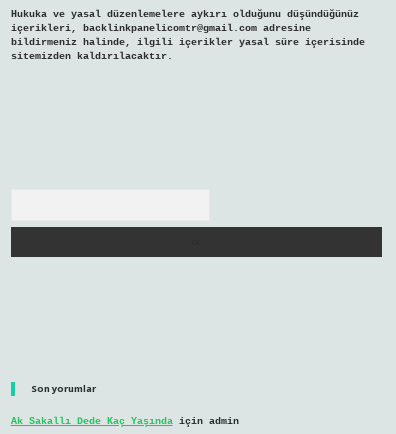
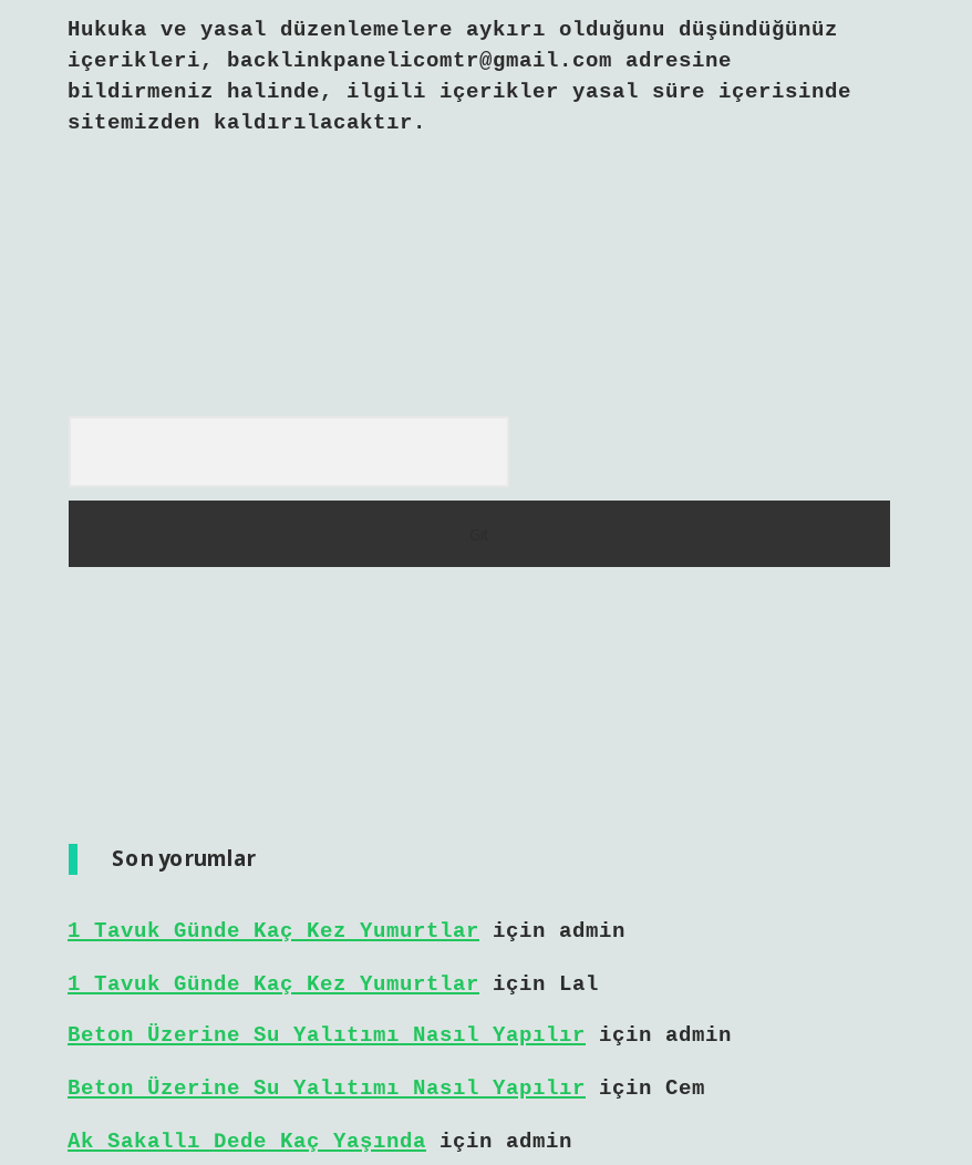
none -> [68,920,732,1101] 1 Tavuk Günde Kaç Kez Yumurtlar için admin | 1 Tavuk Günde Kaç Kez Yumurtlar için Lal | Beton Üzerine Su Yalıtımı Nasıl Yapılır için admin | Beton Üzerine Su Yalıtımı Nasıl Yapılır için Cem

